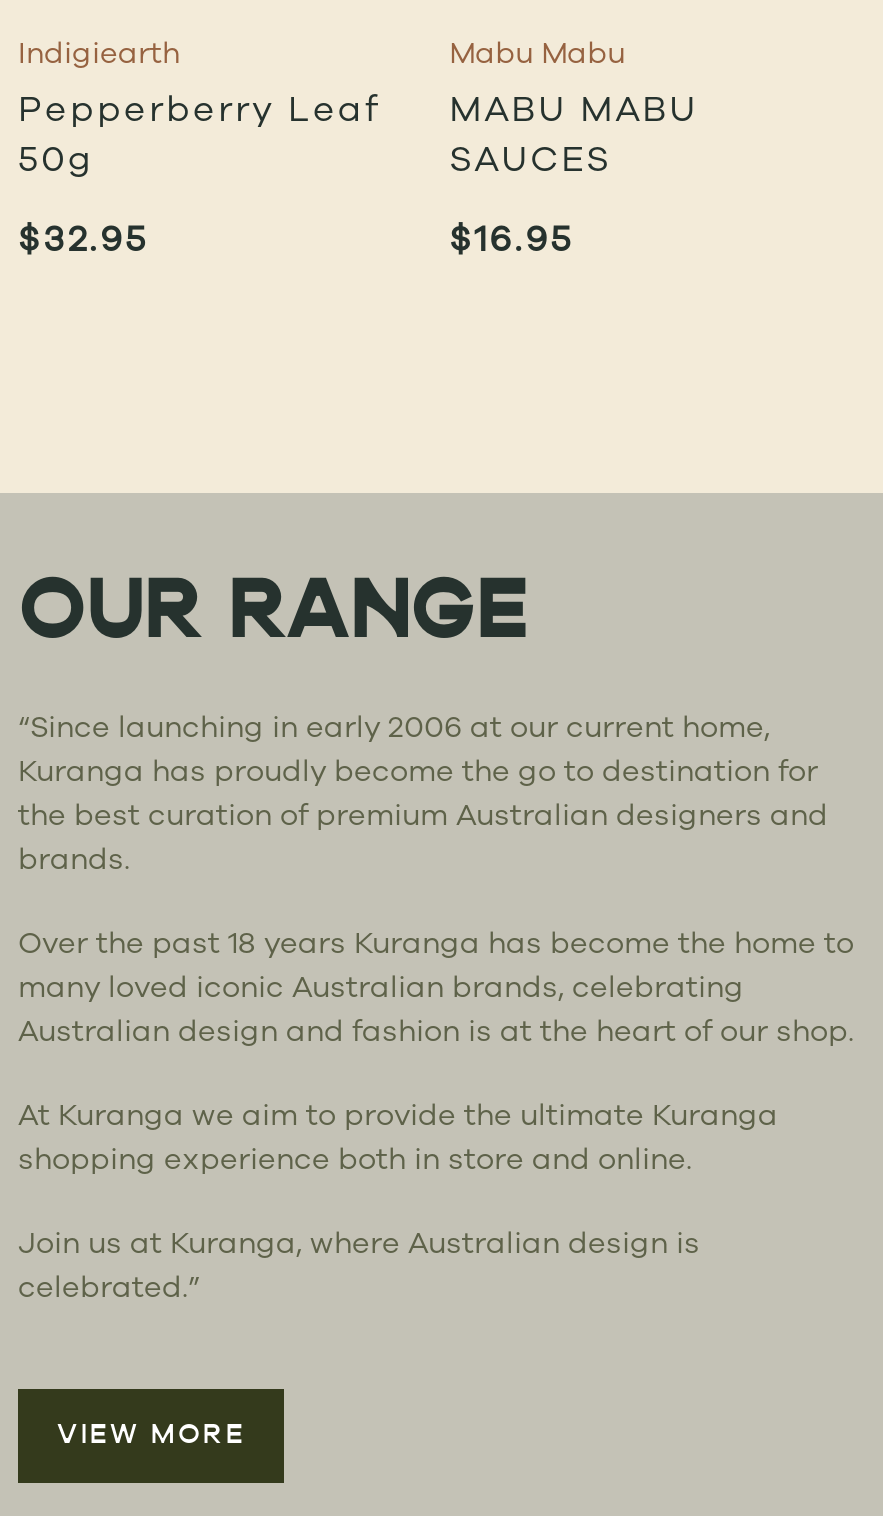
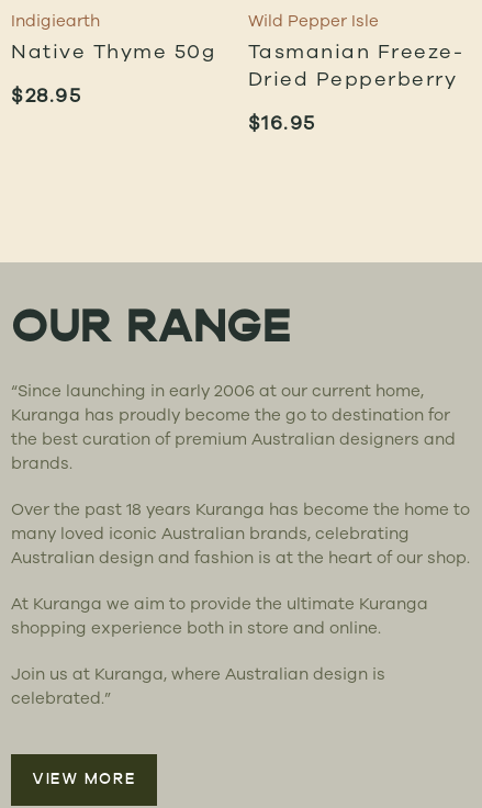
[449,34,698,176] Mabu Mabu | MABU MABU | SAUCES -> [248,10,463,88] Wild Pepper Isle | Tasmanian Freeze- | Dried Pepperberry
[18,86,380,176] Pepperberry Leaf | 50g -> [11,39,215,61] Native Thyme 50g
[18,216,148,256] $32.95 -> [11,83,81,105] $28.95

